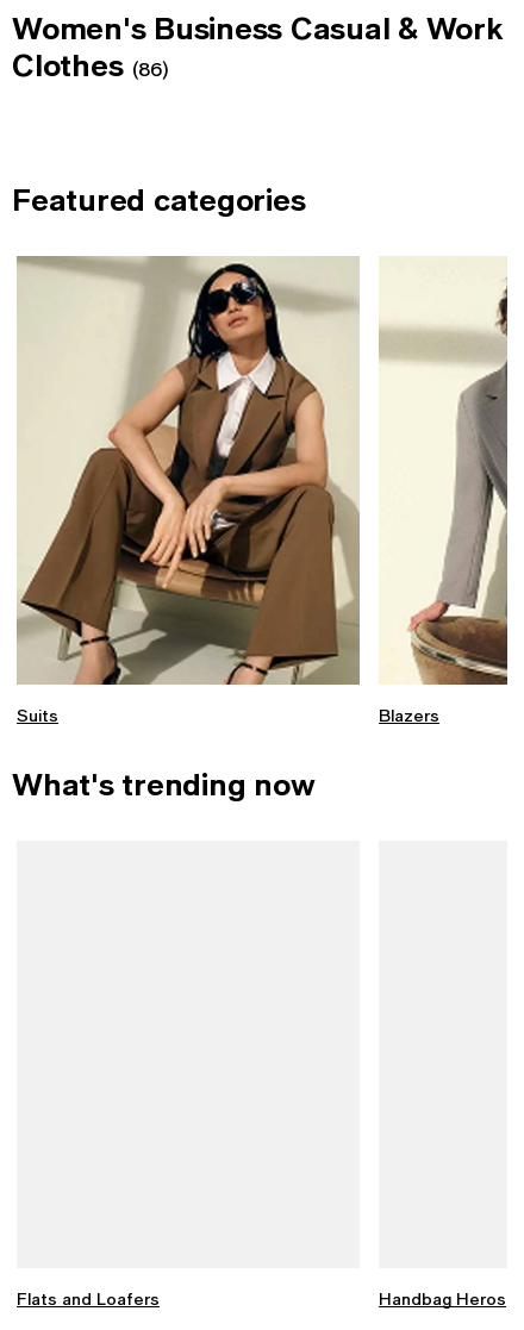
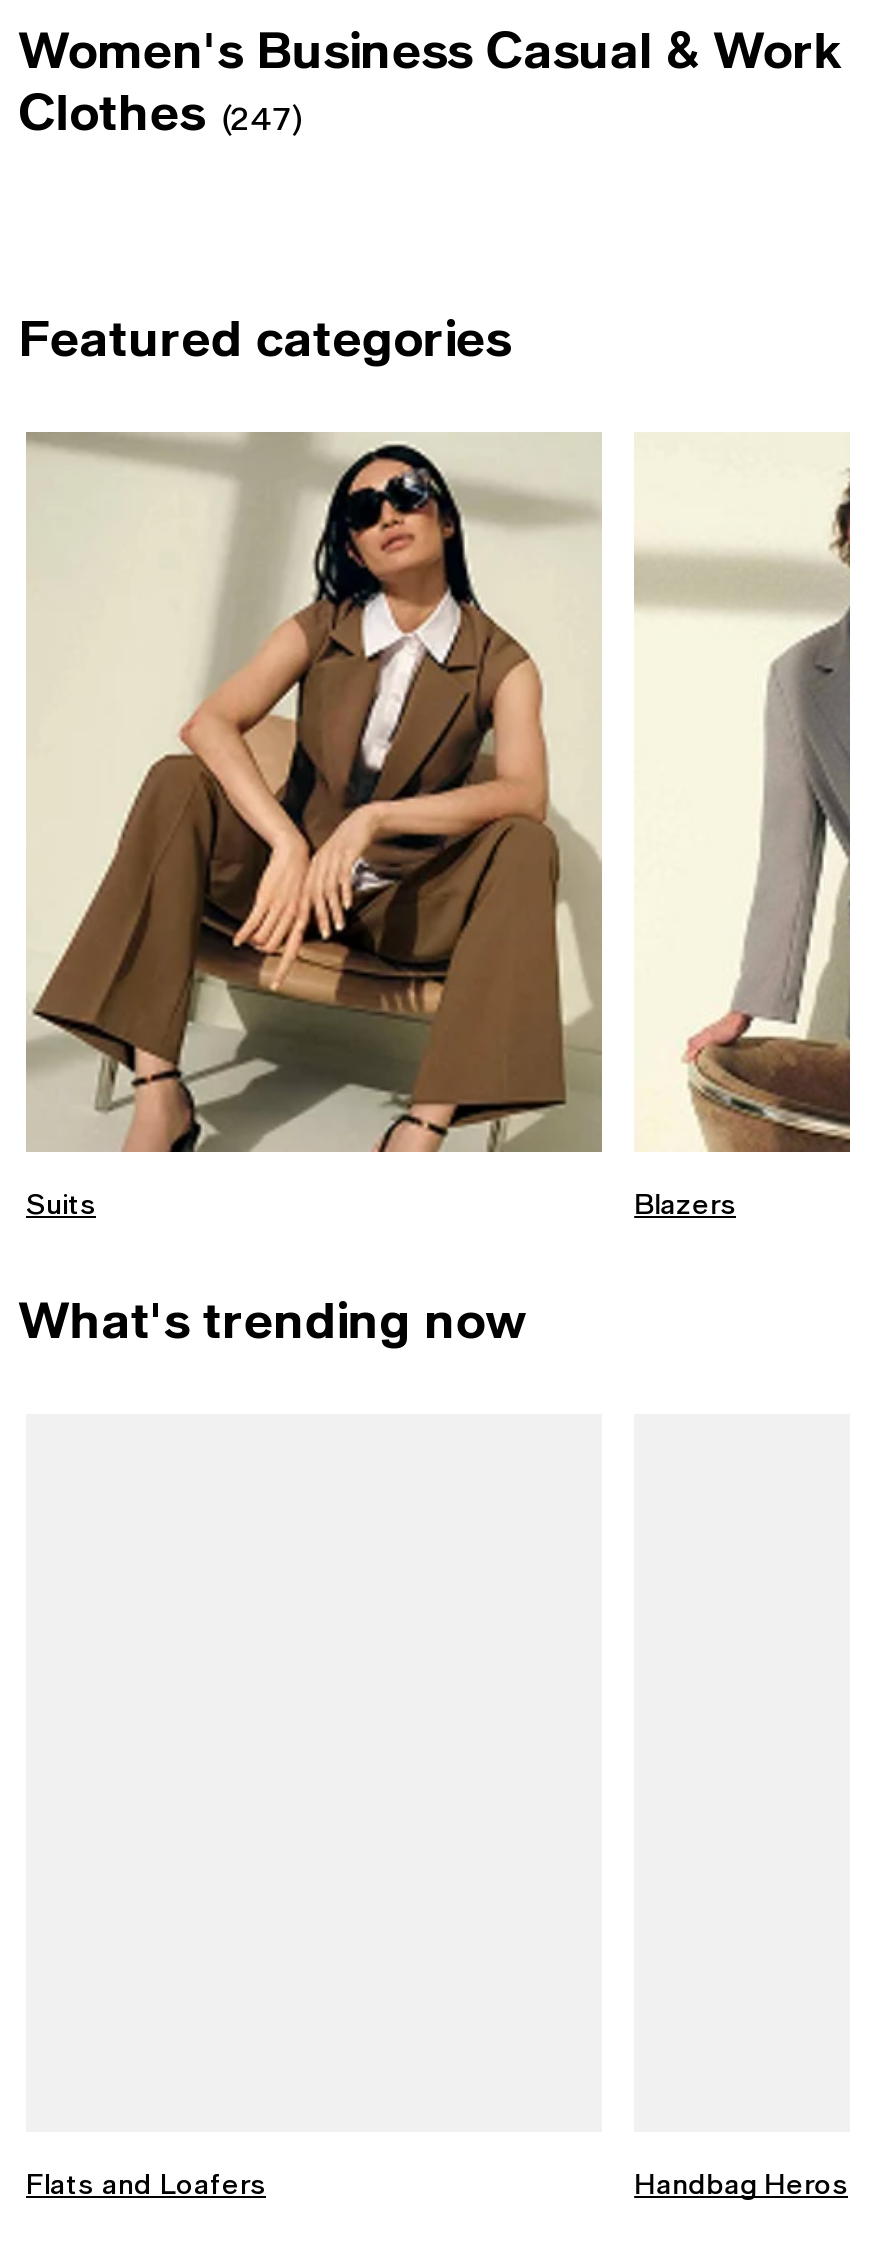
[12,48,169,82] Clothes (86) -> [18,82,304,140] Clothes (247)

